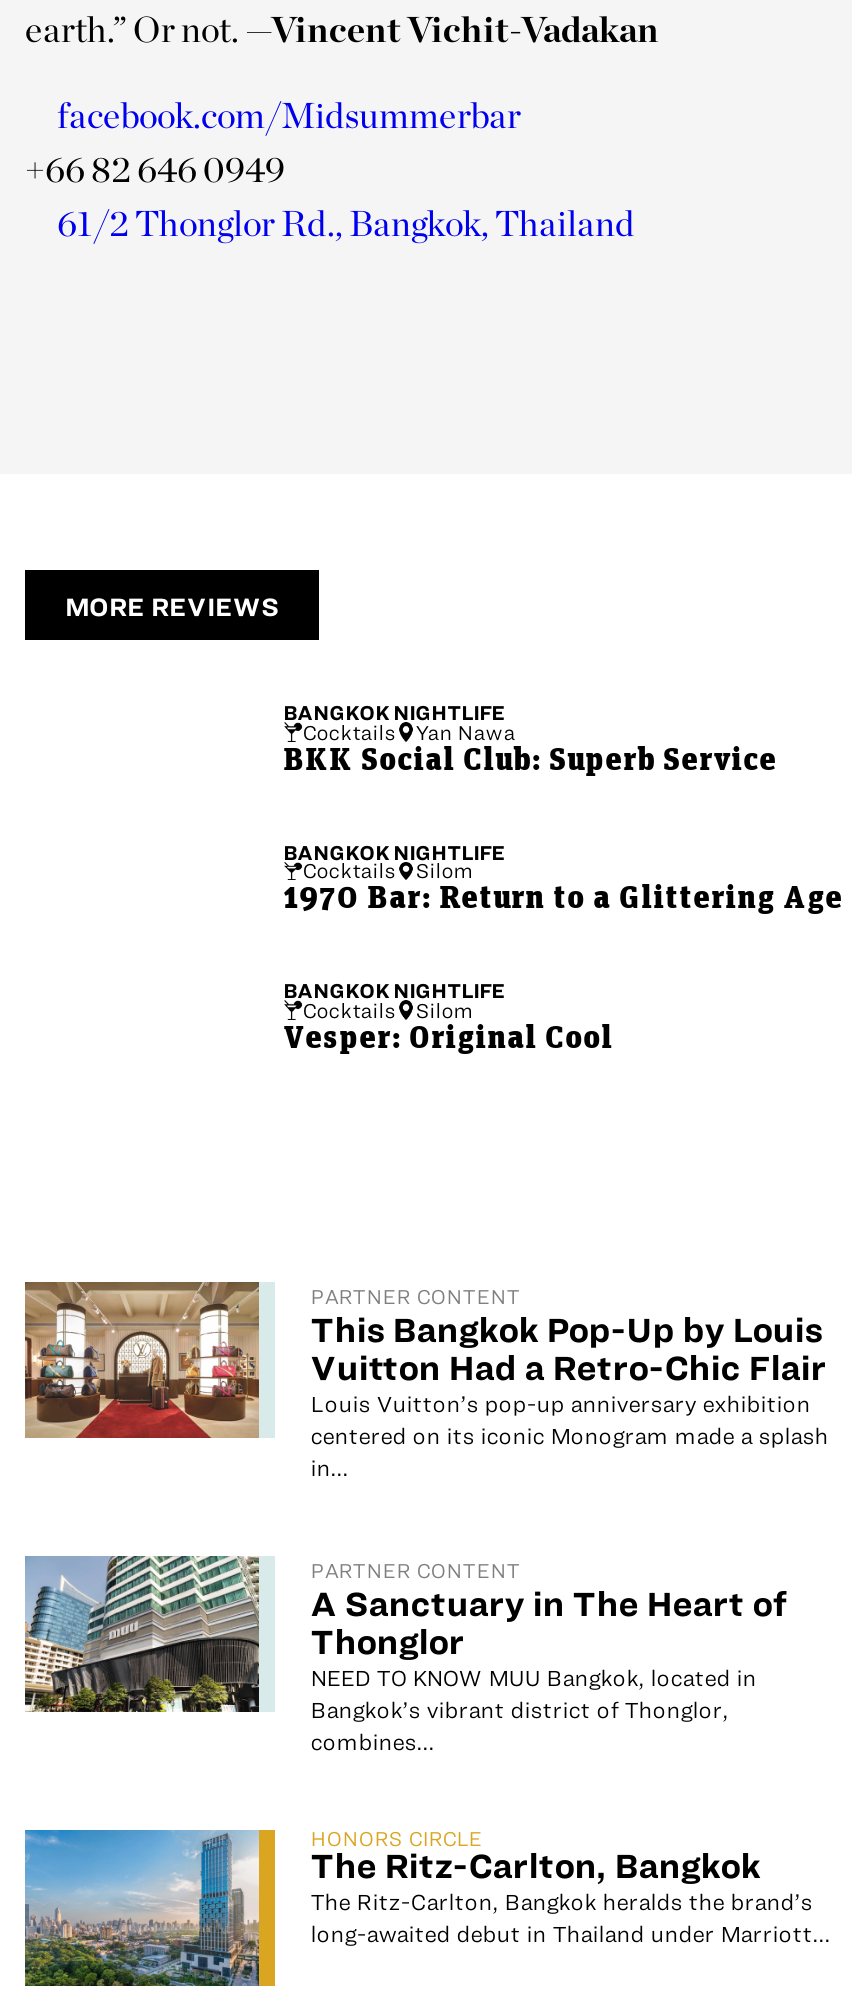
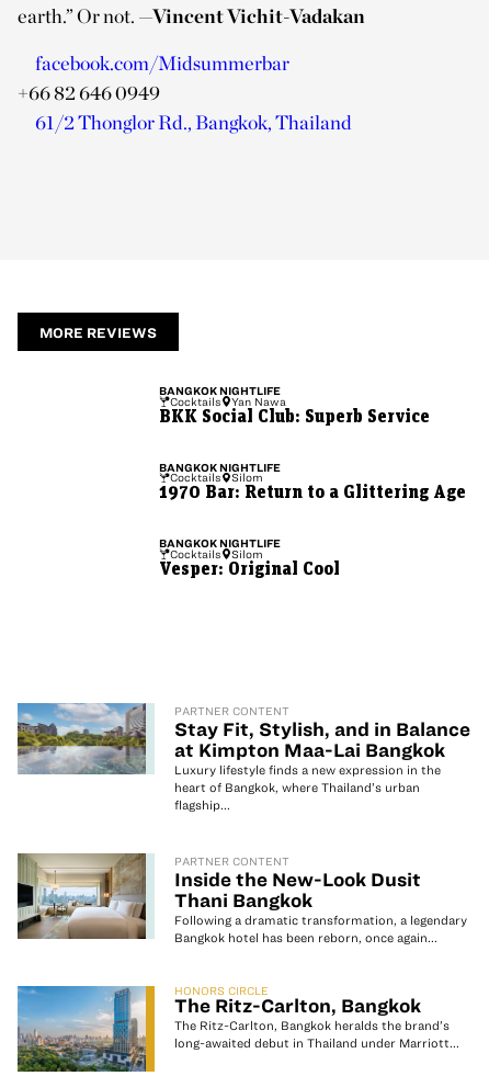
[23,1280,828,1480] [image] | This Bangkok Pop-Up by Louis | Vuitton Had a Retro-Chic Flair | Louis Vuitton’s pop-up anniversary exhibition | centered on its iconic Monogram made a splash | in... -> [16,702,470,811] [image] | Stay Fit, Stylish, and in Balance | at Kimpton Maa-Lai Bangkok | Luxury lifestyle finds a new expression in the | heart of Bangkok, where Thailand’s urban | flagship...
[25,1556,786,1754] [image] | A Sanctuary in The Heart of | Thonglor | NEED TO KNOW MUU Bangkok, located in | Bangkok’s vibrant district of Thonglor, | combines... -> [16,852,467,944] [image] | Inside the New-Look Dusit | Thani Bangkok | Following a dramatic transformation, a legendary | Bangkok hotel has been reborn, once again...

